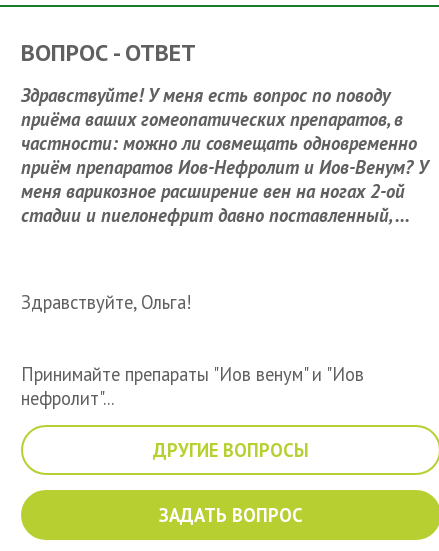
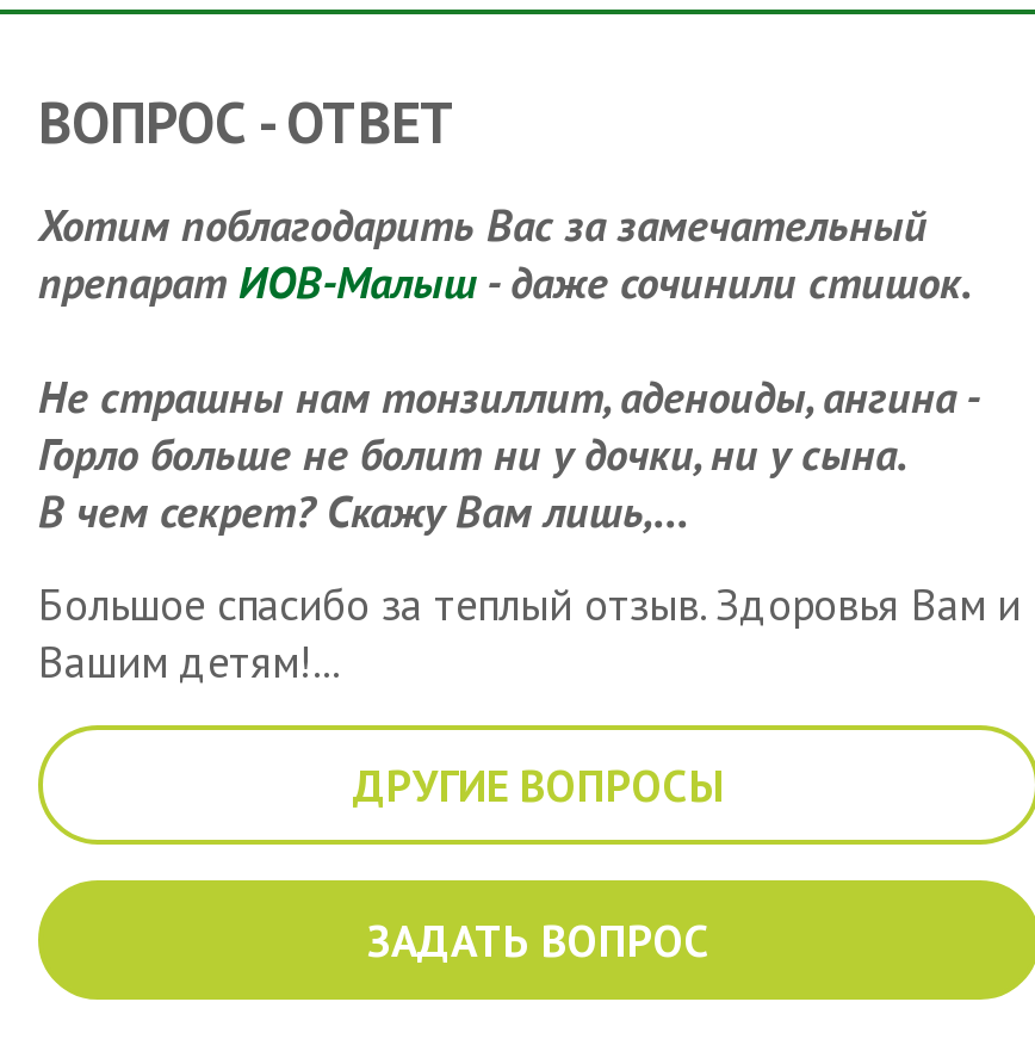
[21,83,428,227] Здравствуйте! У меня есть вопрос по поводу | приёма ваших гомеопатических препаратов, в | частности: можно ли совмещать одновременно | приём препаратов Иов-Нефролит и Иов-Венум? У | меня варикозное расширение вен на ногах 2-ой | стадии и пиелонефрит давно поставленный, ... -> [38,196,973,310] Хотим поблагодарить Вас за замечательный | препарат ИОВ-Малыш - даже сочинили стишок.
[21,290,192,314] Здравствуйте, Ольга! -> [38,367,980,539] Не страшны нам тонзиллит, аденоиды, ангина - | Горло больше не болит ни у дочки, ни у сына. | В чем секрет? Скажу Вам лишь,...
[21,362,364,410] Принимайте препараты "Иов венум" и "Иов | нефролит"... -> [38,575,1021,689] Большое спасибо за теплый отзыв. Здоровья Вам и | Вашим детям!...

